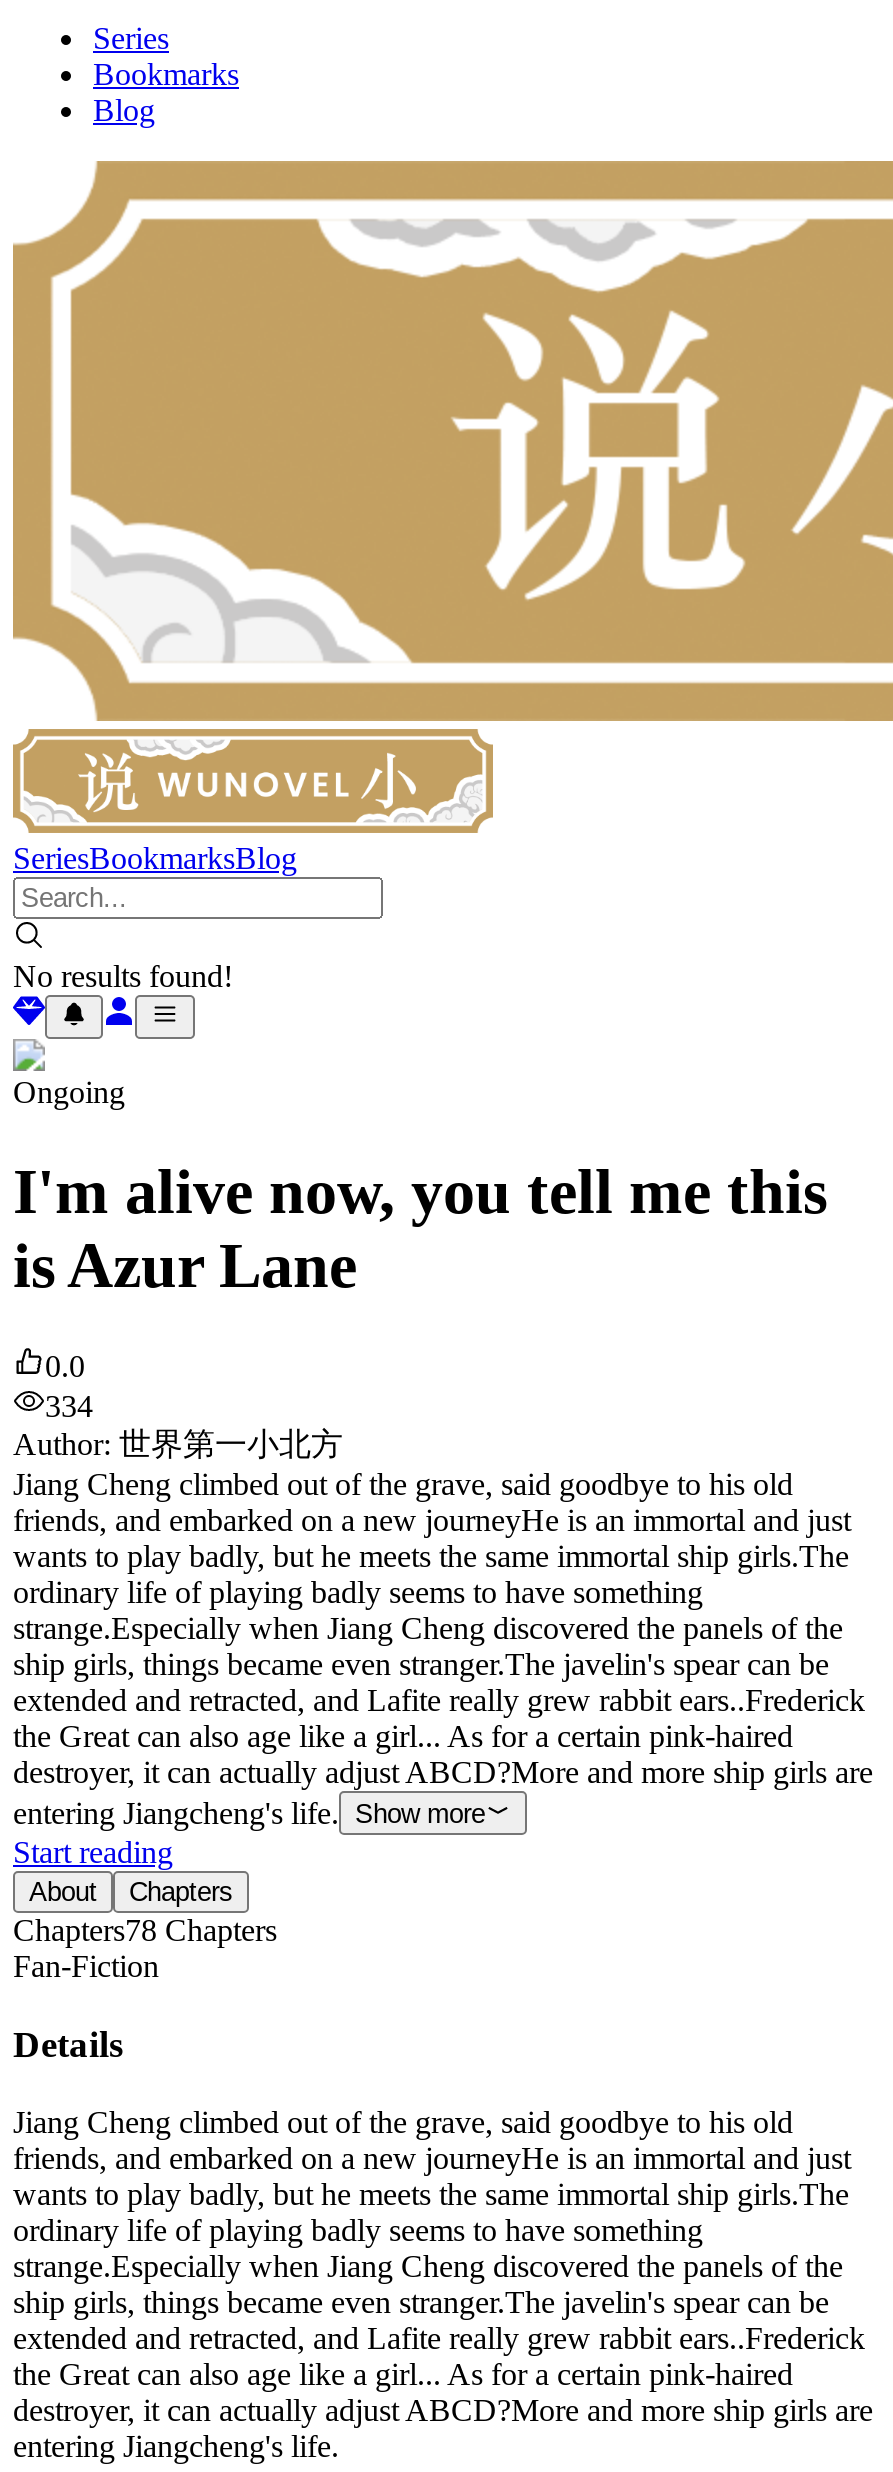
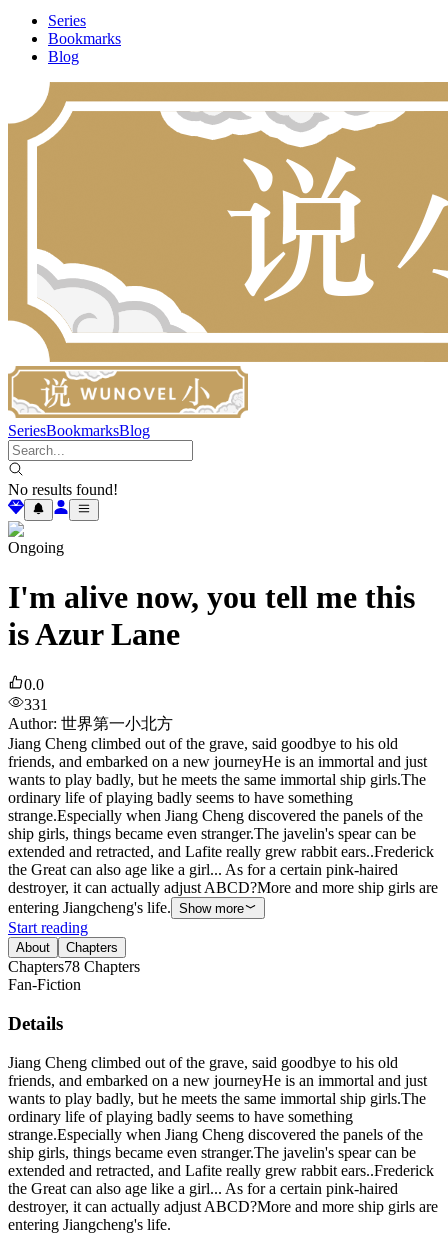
[45,1389,93,1423] 334 -> [24,696,48,713] 331

